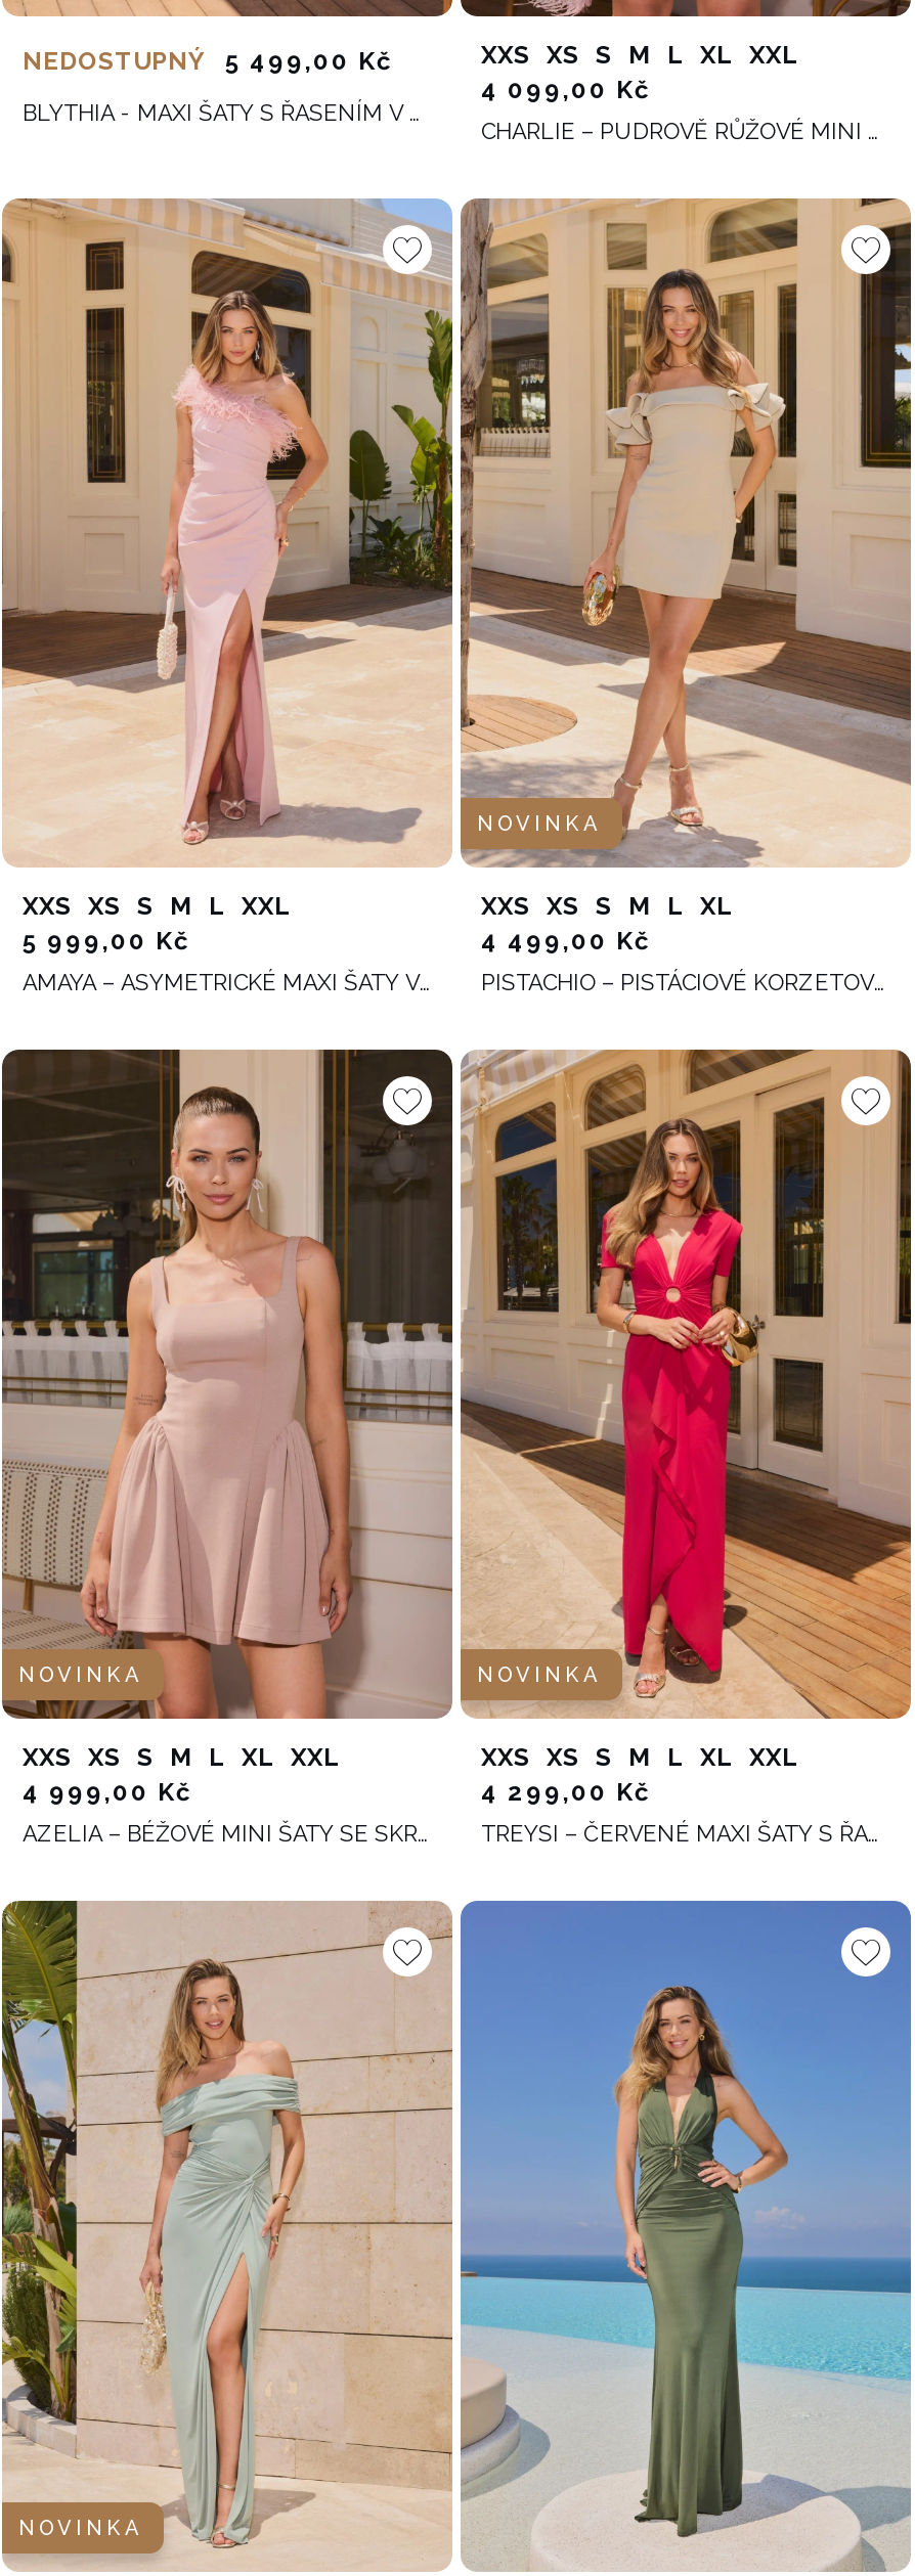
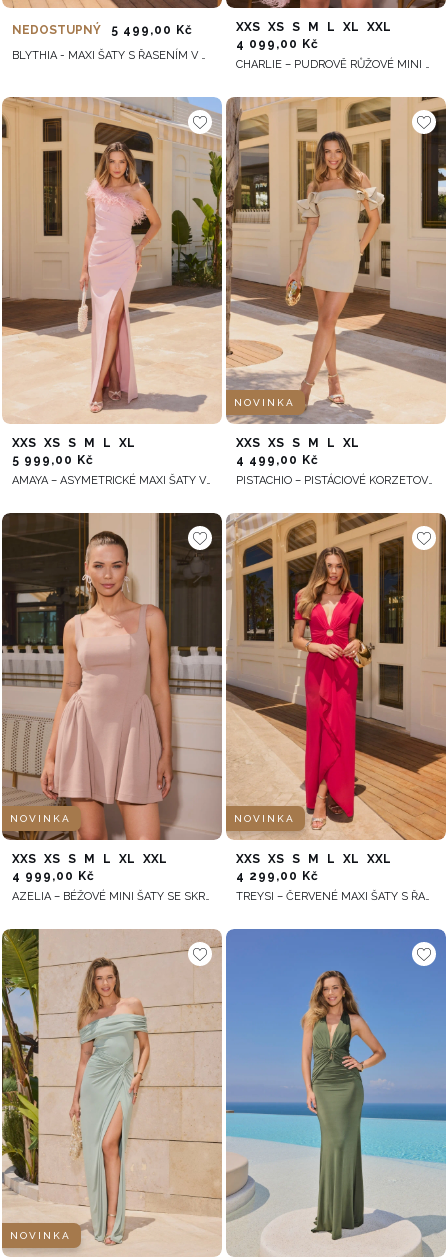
[23,892,291,921] XXS XS S M L XXL -> [12,436,135,450] XXS XS S M L XL

